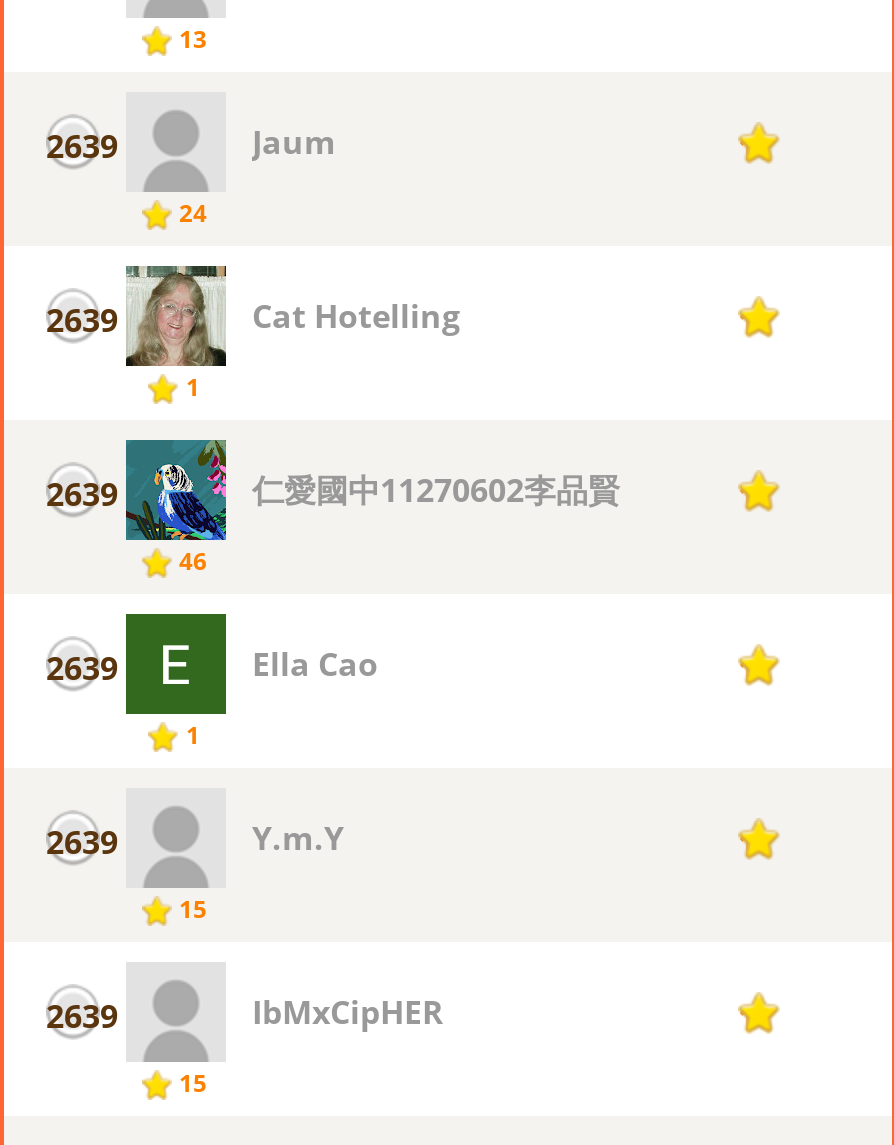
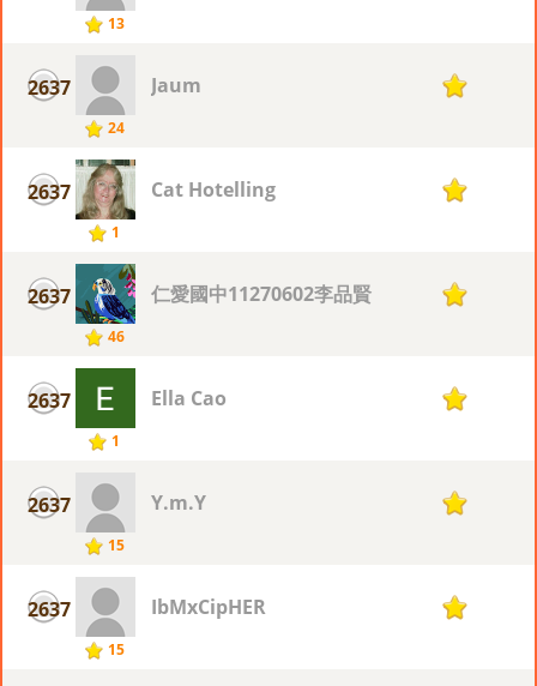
[46,124,118,168] 2639 -> [28,74,71,101] 2637
[46,298,118,342] 2639 -> [28,179,71,205] 2637
[46,472,118,516] 2639 -> [28,283,71,309] 2637
[46,646,118,690] 2639 -> [28,387,71,414] 2637
[46,820,118,864] 2639 -> [28,492,71,518] 2637
[46,994,118,1038] 2639 -> [28,596,71,622] 2637

